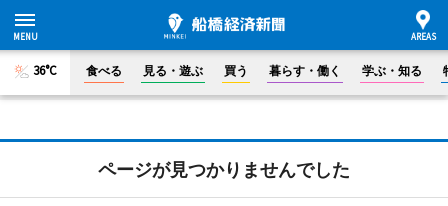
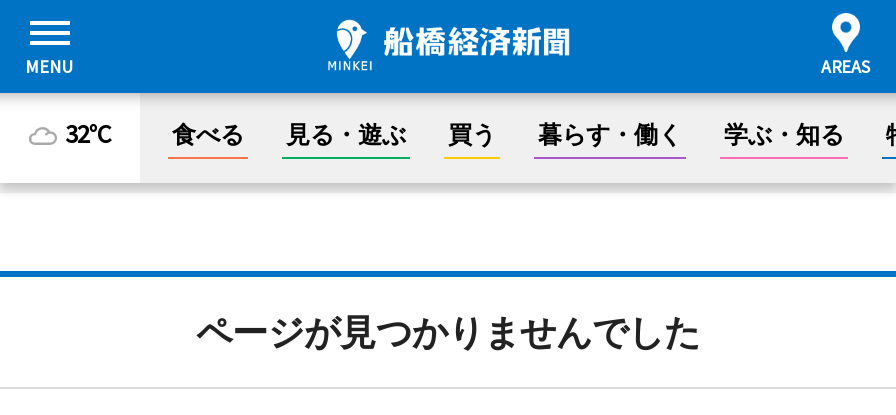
[32,62,56,79] 36°C -> [65,118,113,152] 32°C

